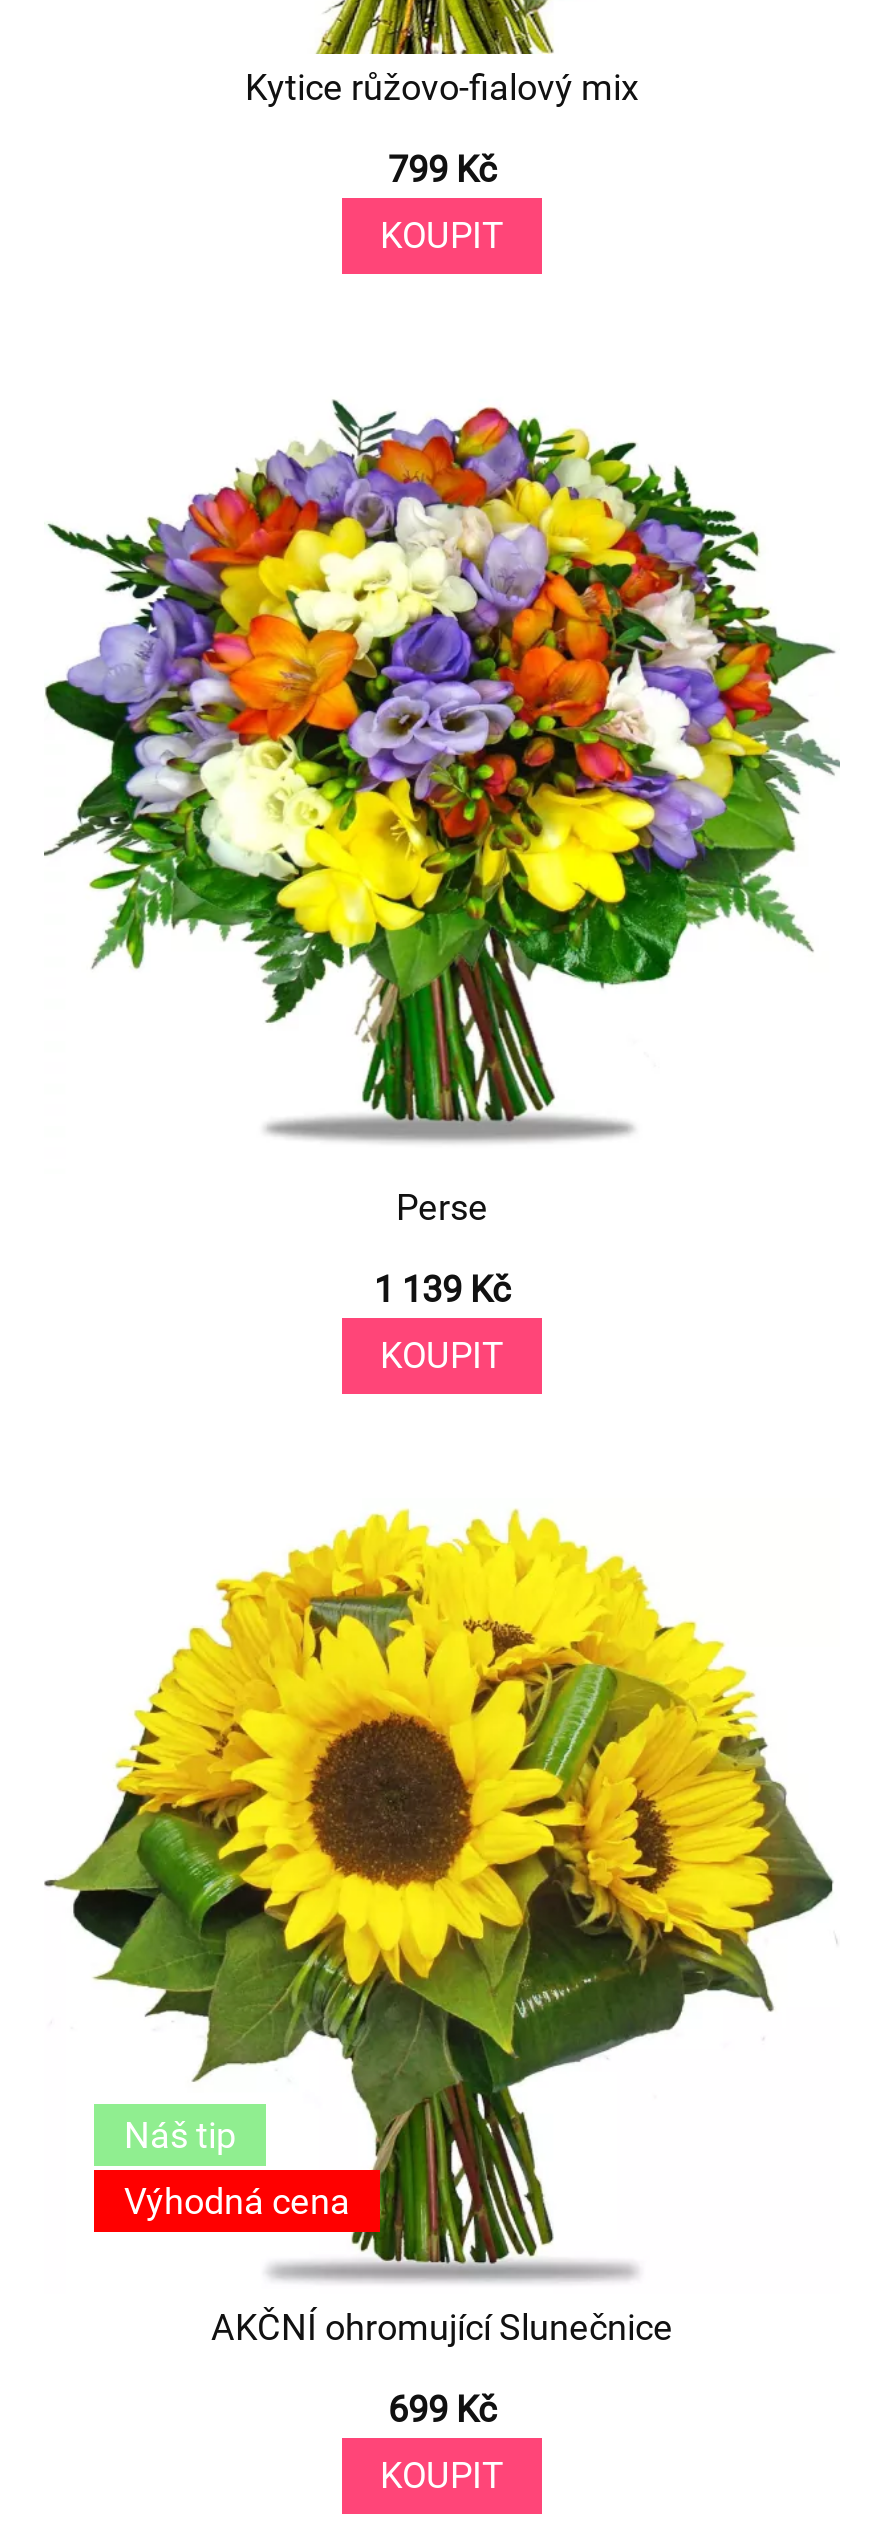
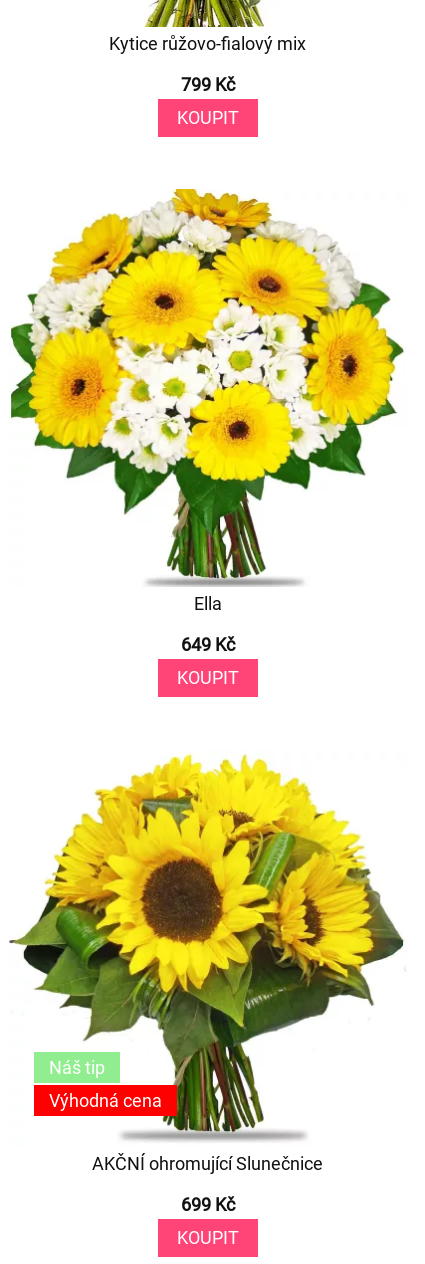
[44,378,842,1228] [image] | Perse -> [10,188,406,614] [image] | Ella
[374,1268,510,1310] 1 139 Kč -> [181,634,235,655] 649 Kč

